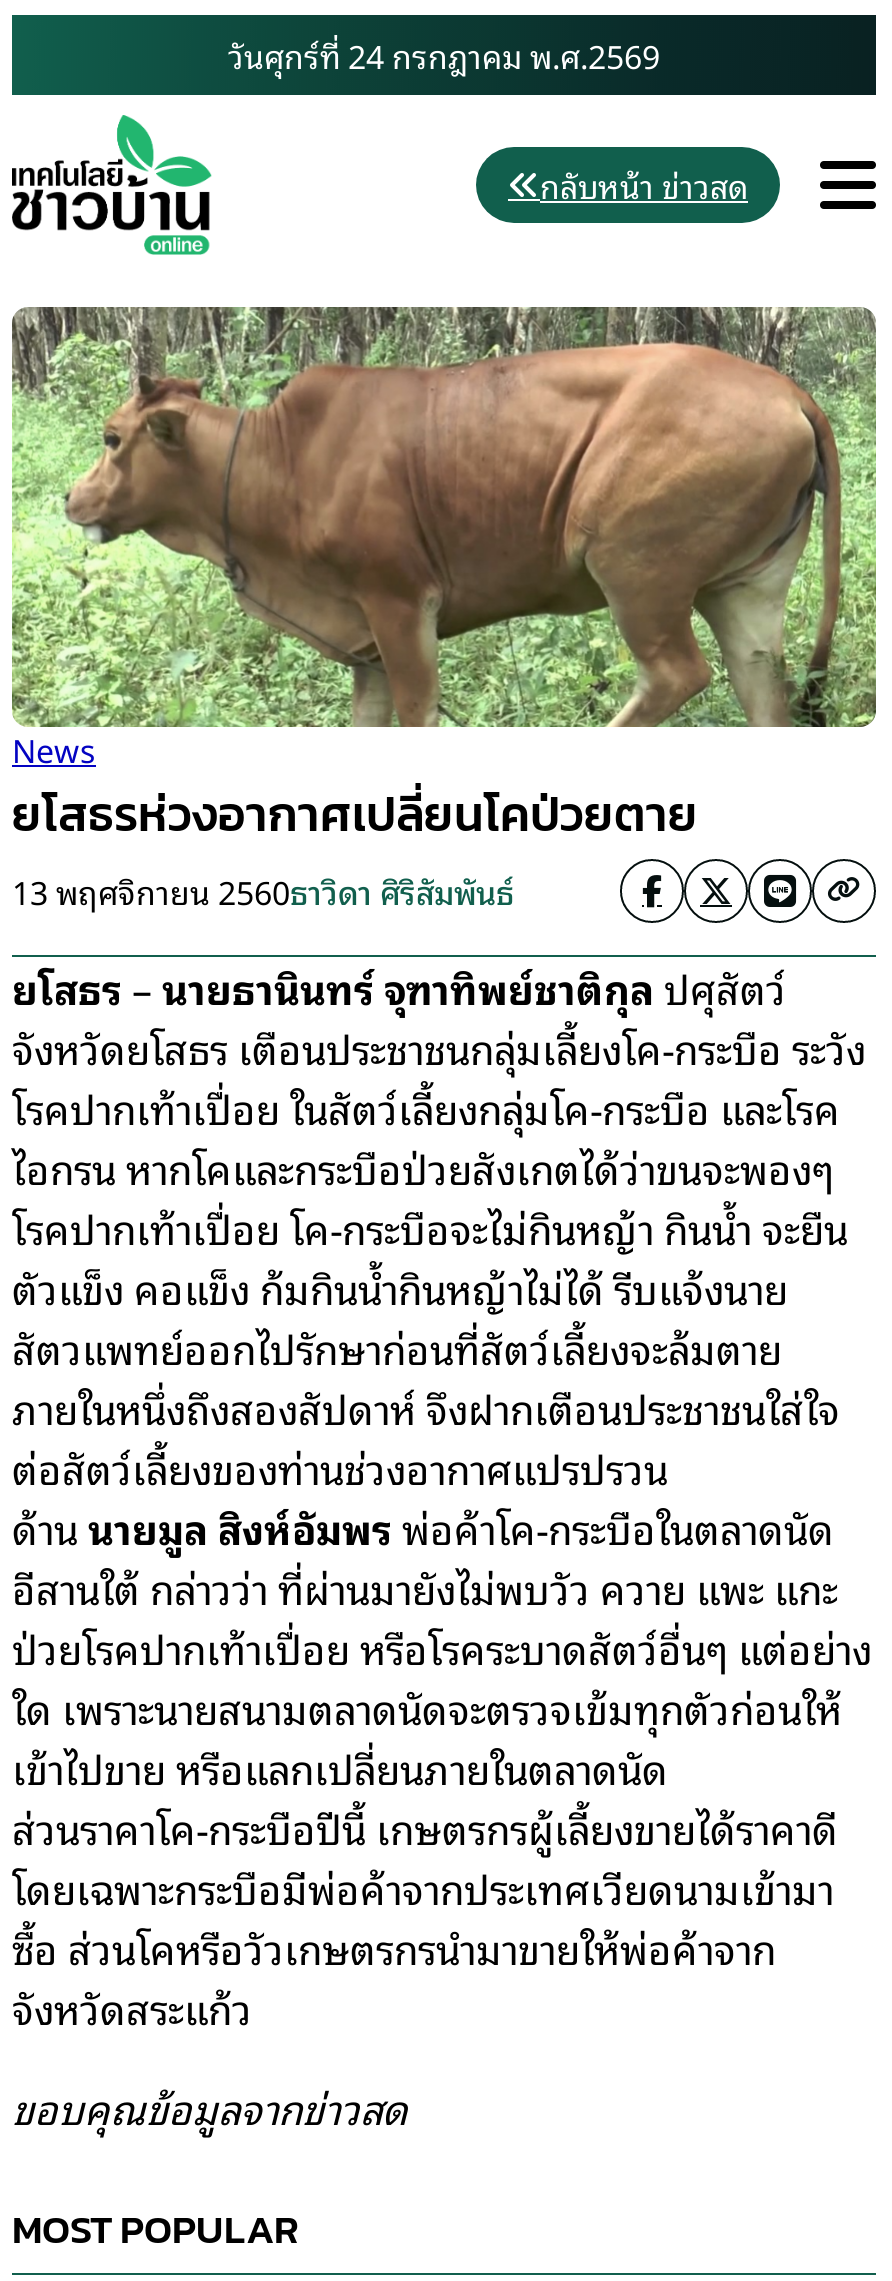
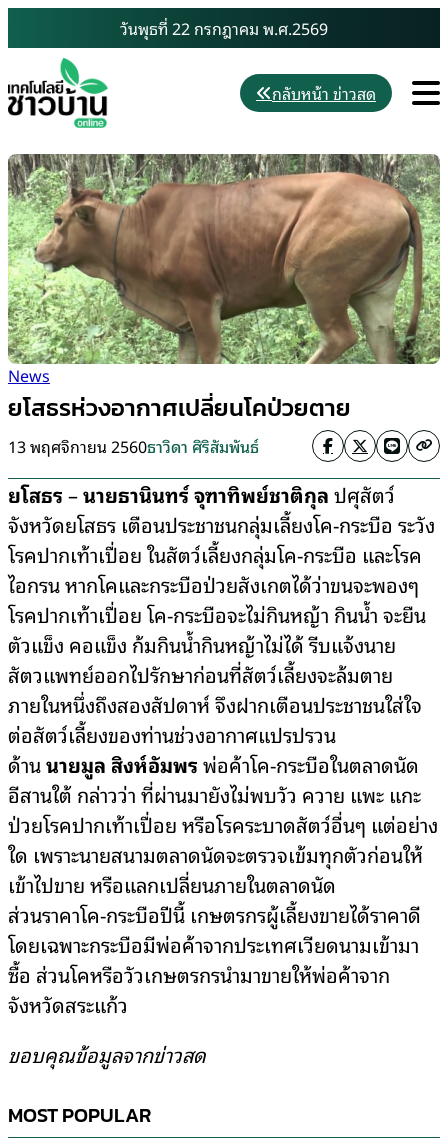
[228,29,660,81] วันศุกร์ที่ 24 กรกฎาคม พ.ศ.2569 -> [120,15,328,41] วันพุธที่ 22 กรกฎาคม พ.ศ.2569

